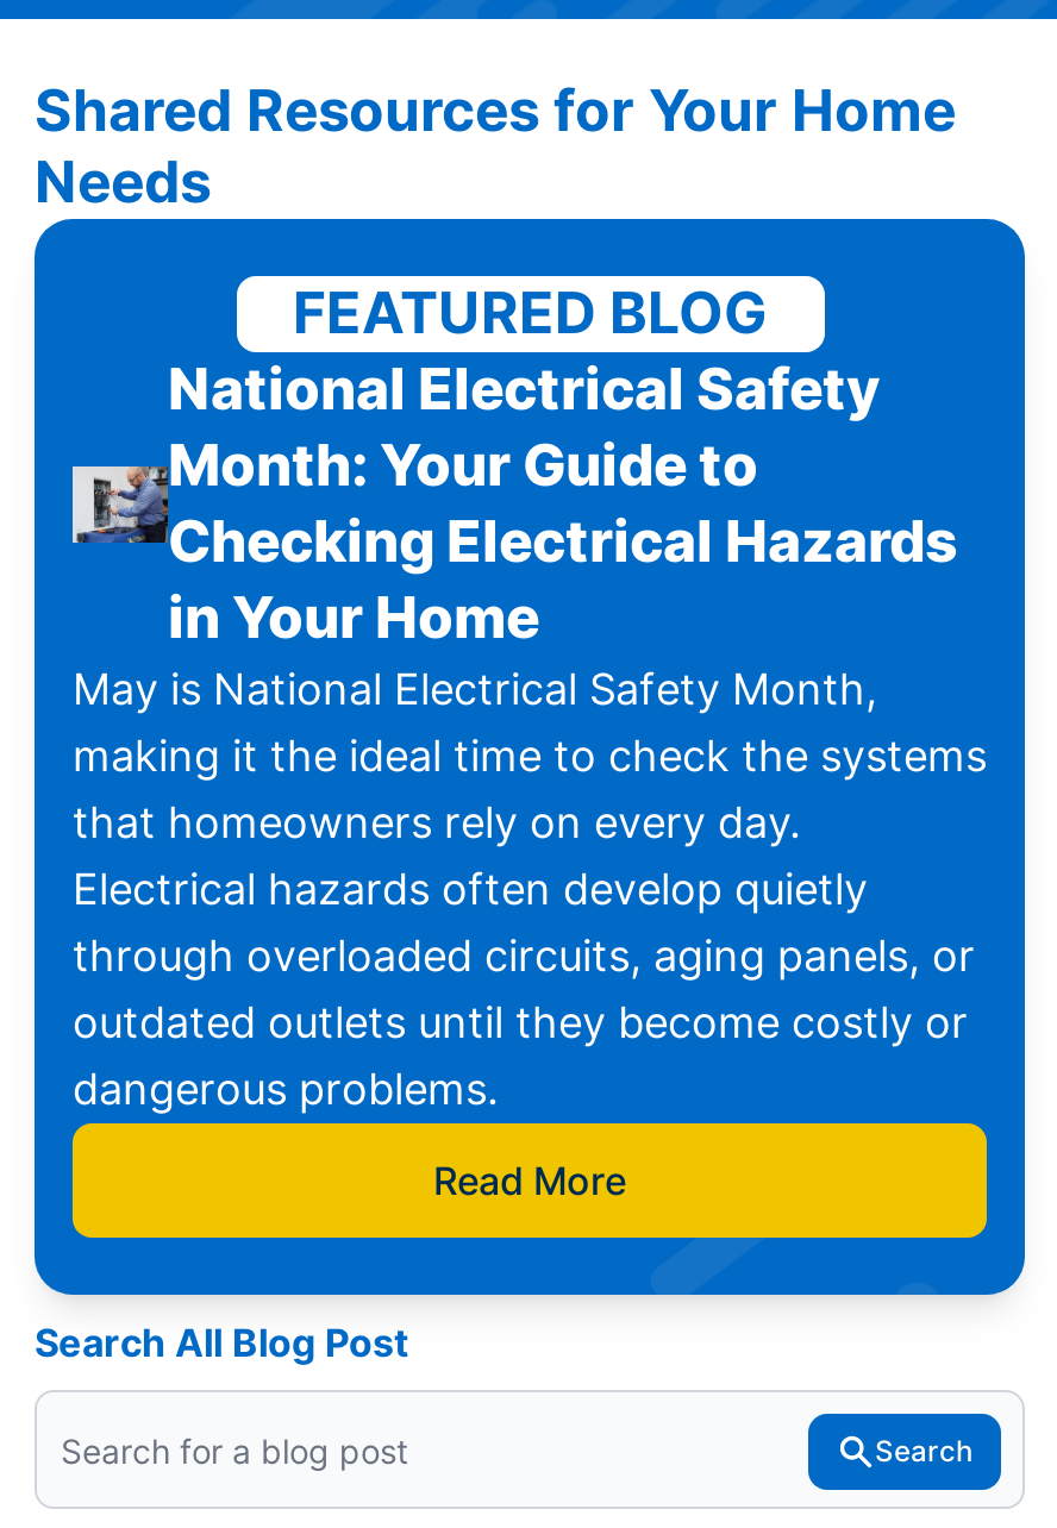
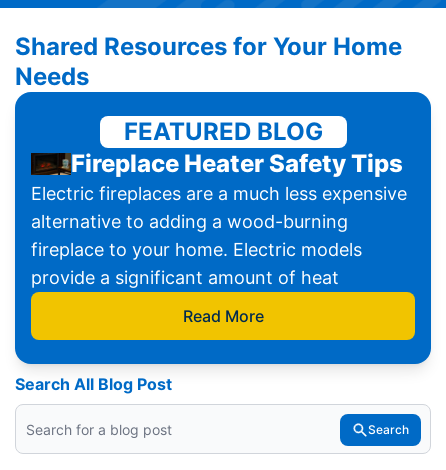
[73,355,987,1114] National Electrical Safety | Month: Your Guide to | Checking Electrical Hazards | in Your Home | May is National Electrical Safety Month, | making it the ideal time to check the systems | that homeowners rely on every day. | Electrical hazards often develop quietly | through overloaded circuits, aging panels, or | outdated outlets until they become costly or | dangerous problems. -> [31,149,407,288] Fireplace Heater Safety Tips | Electric fireplaces are a much less expensive | alternative to adding a wood-burning | fireplace to your home. Electric models | provide a significant amount of heat

